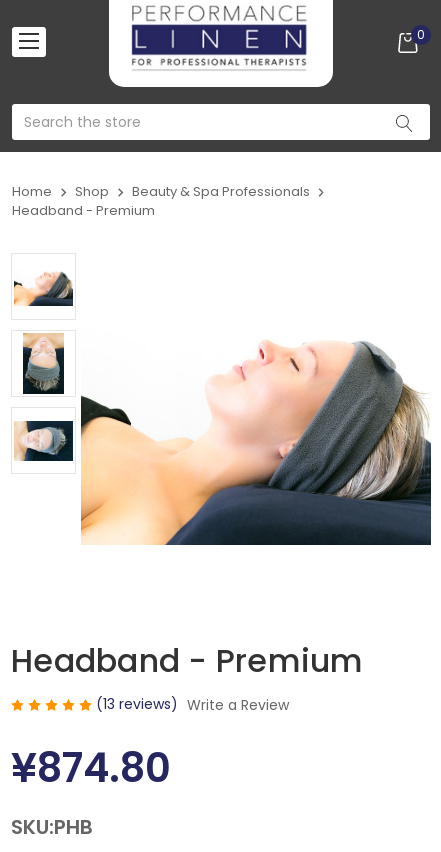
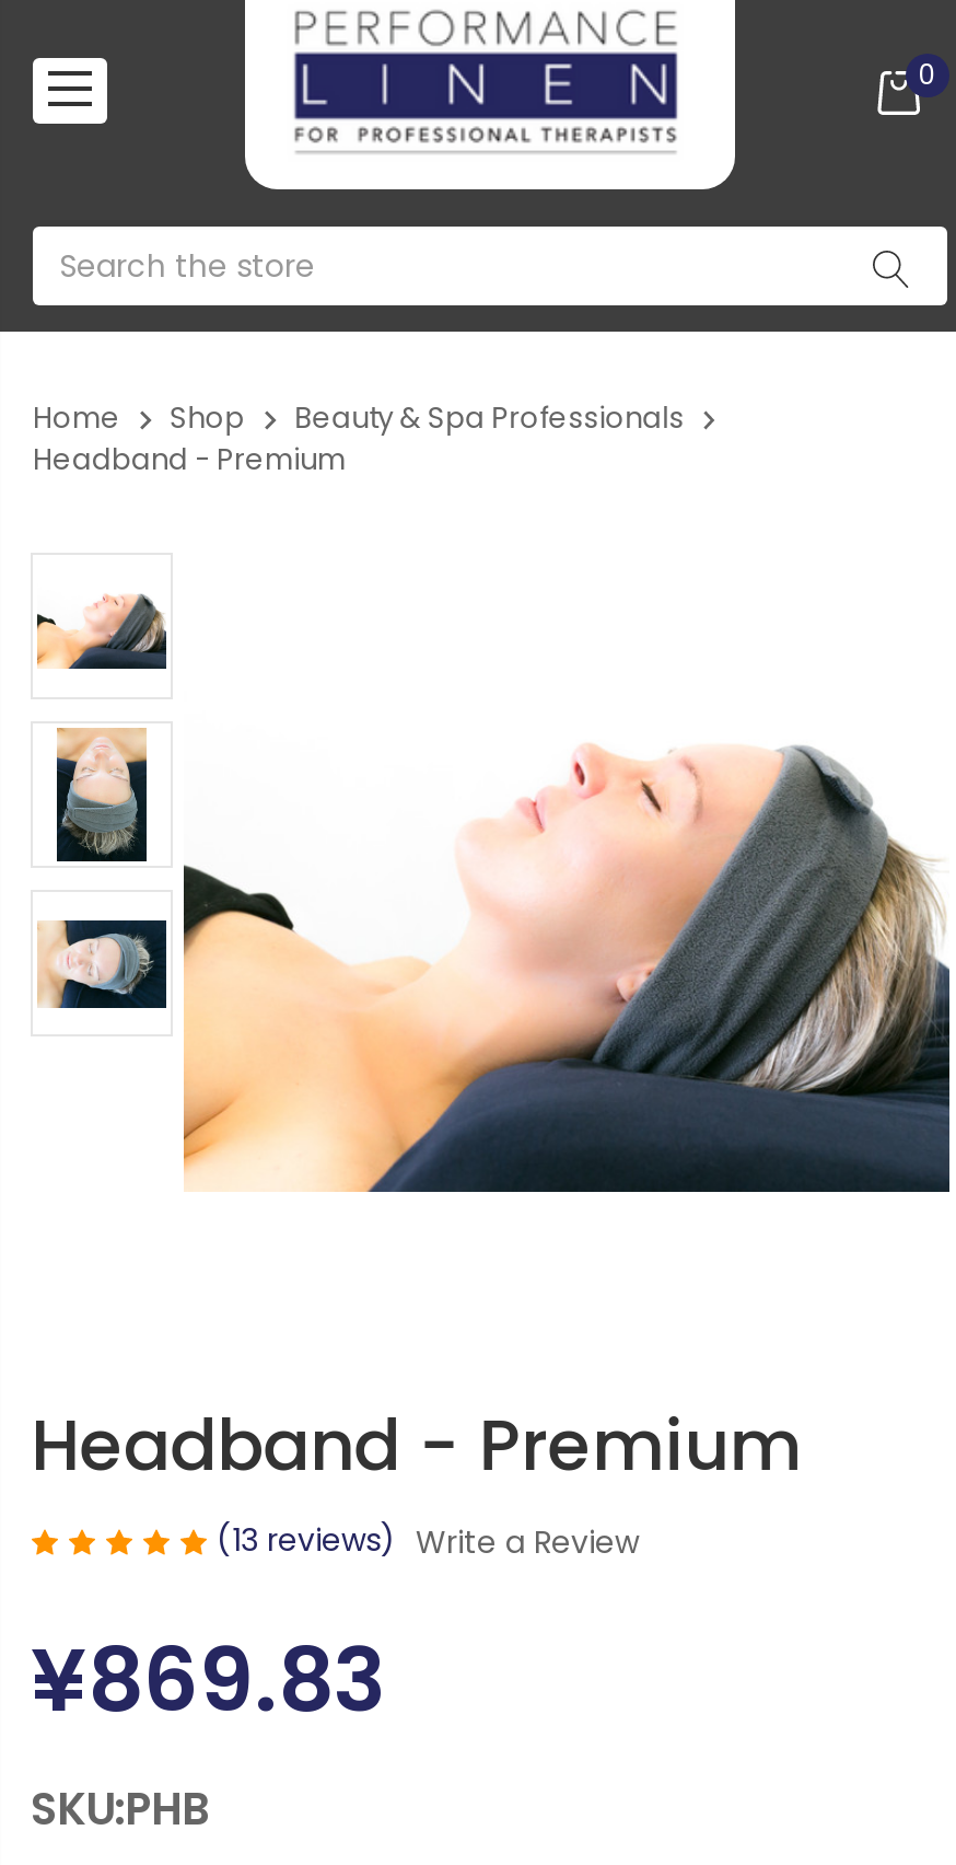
[11,740,171,796] ¥874.80 -> [31,1619,385,1741] ¥869.83

